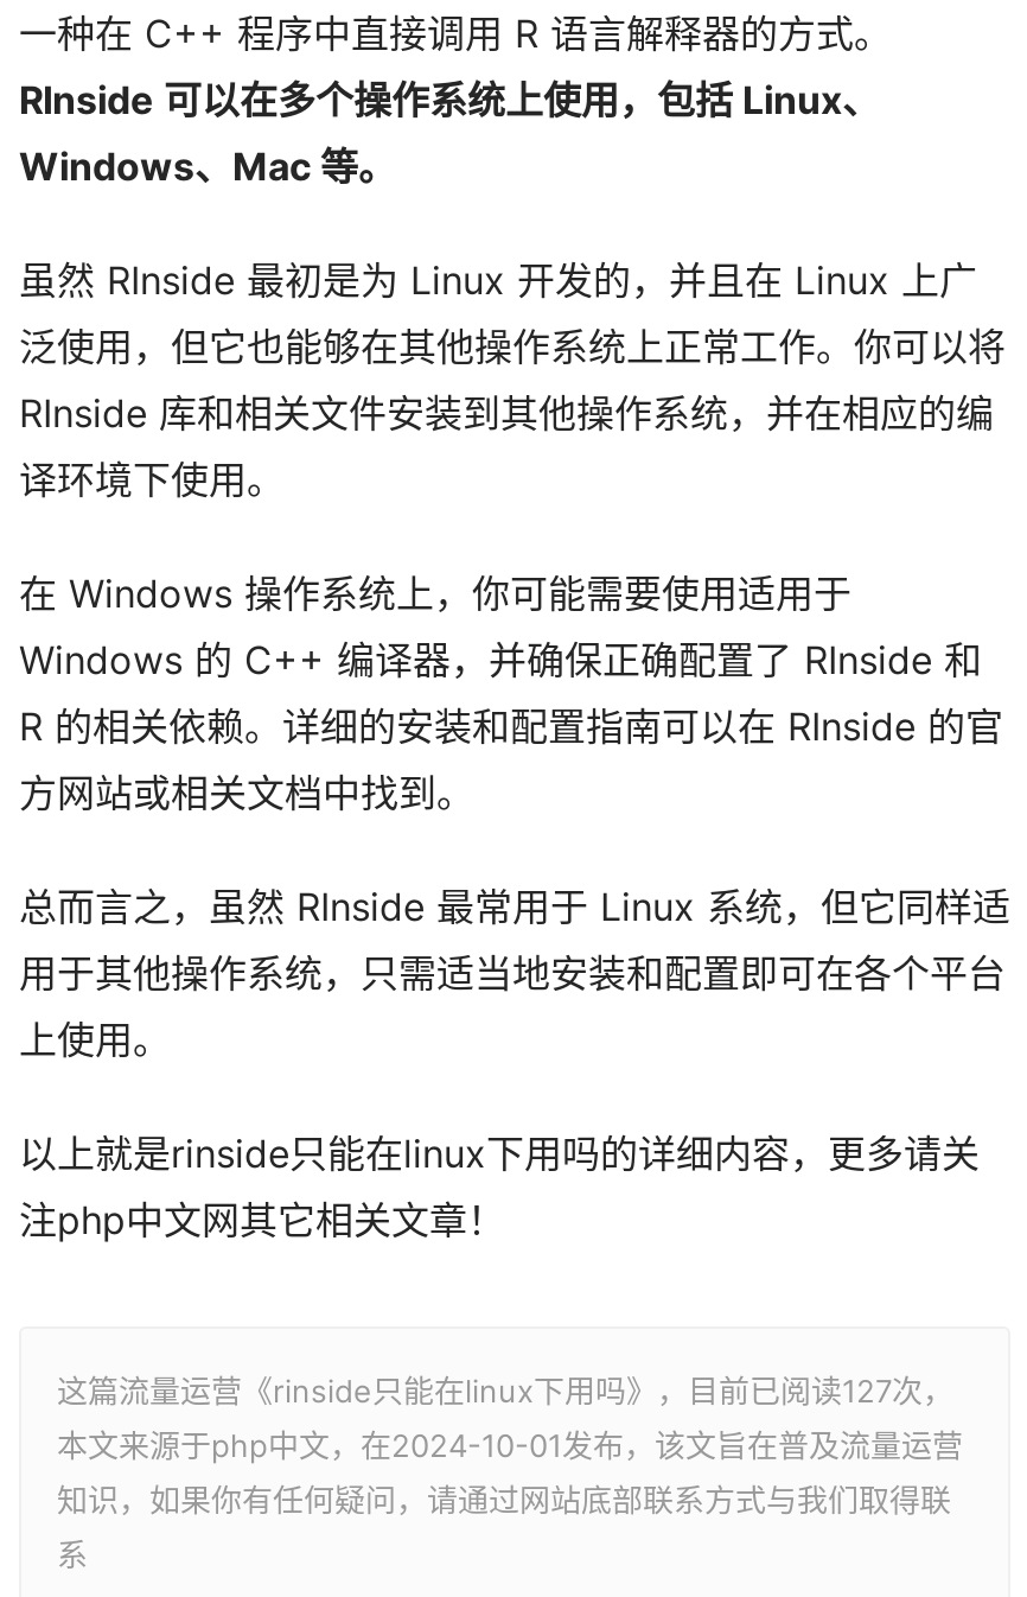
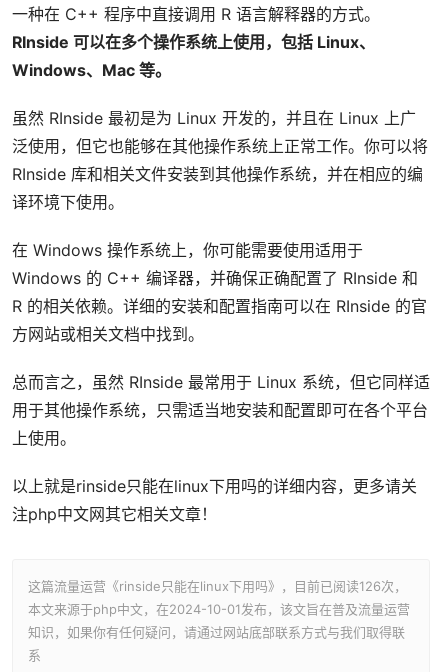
[57,1372,953,1410] 这篇流量运营《rinside只能在linux下用吗》，目前已阅读127次， -> [28,578,407,594] 这篇流量运营《rinside只能在linux下用吗》，目前已阅读126次，

